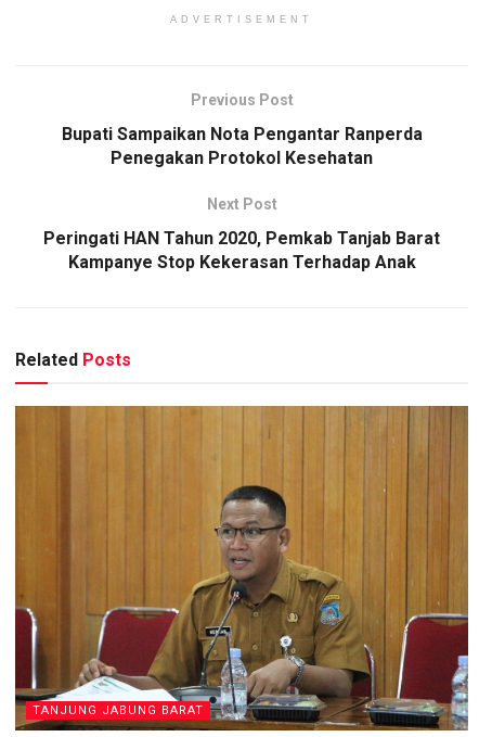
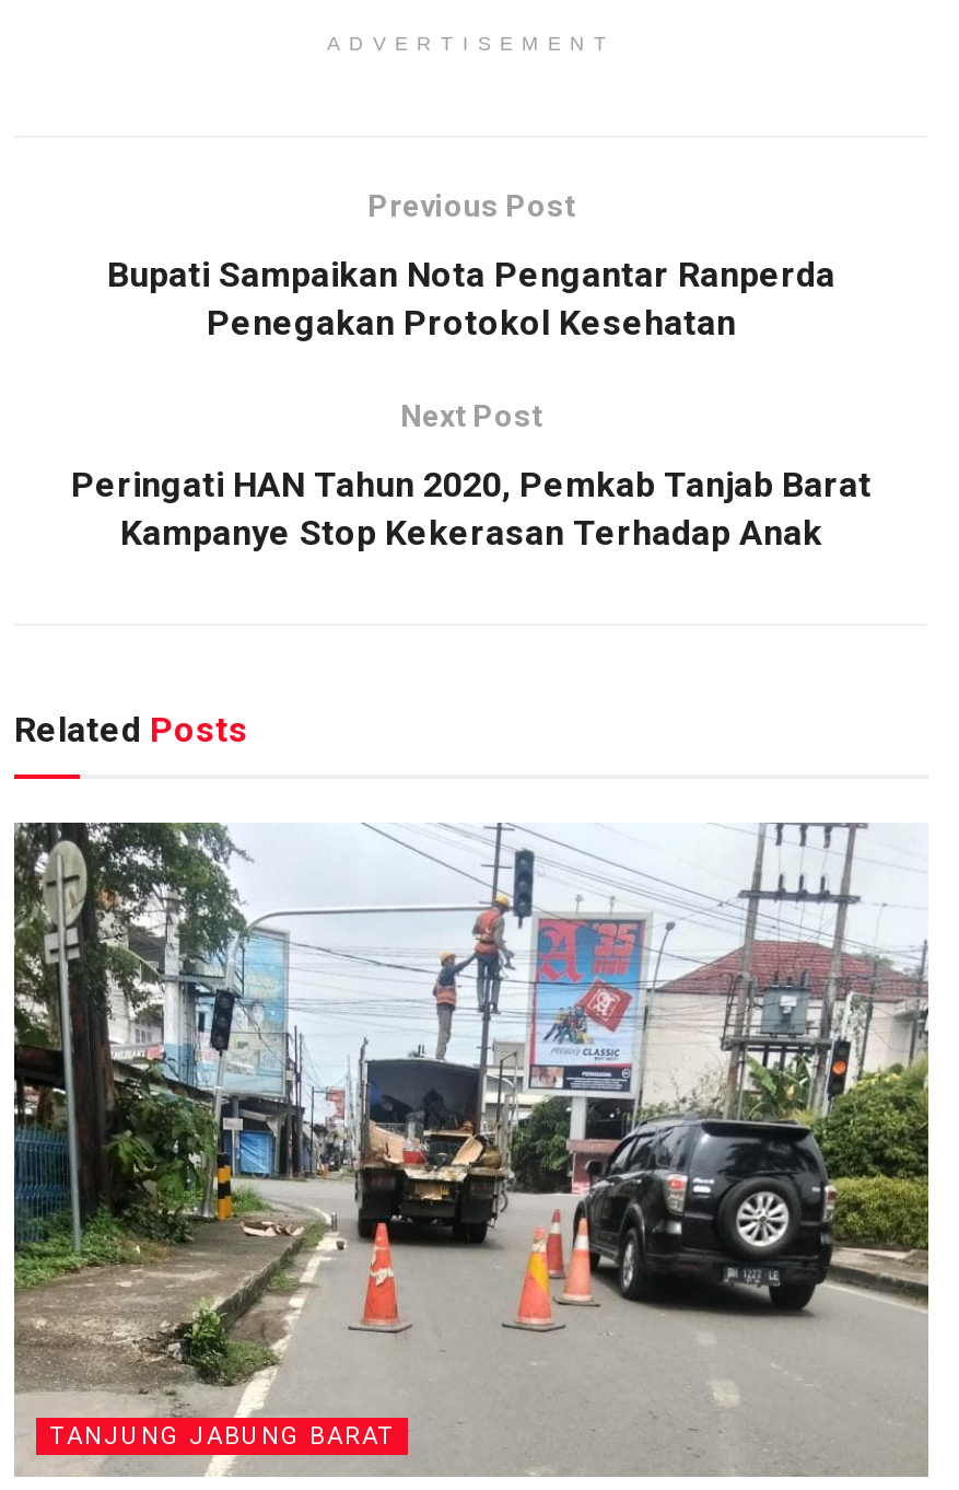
[14,405,469,732] [image] -> [12,820,931,1477] [image]

